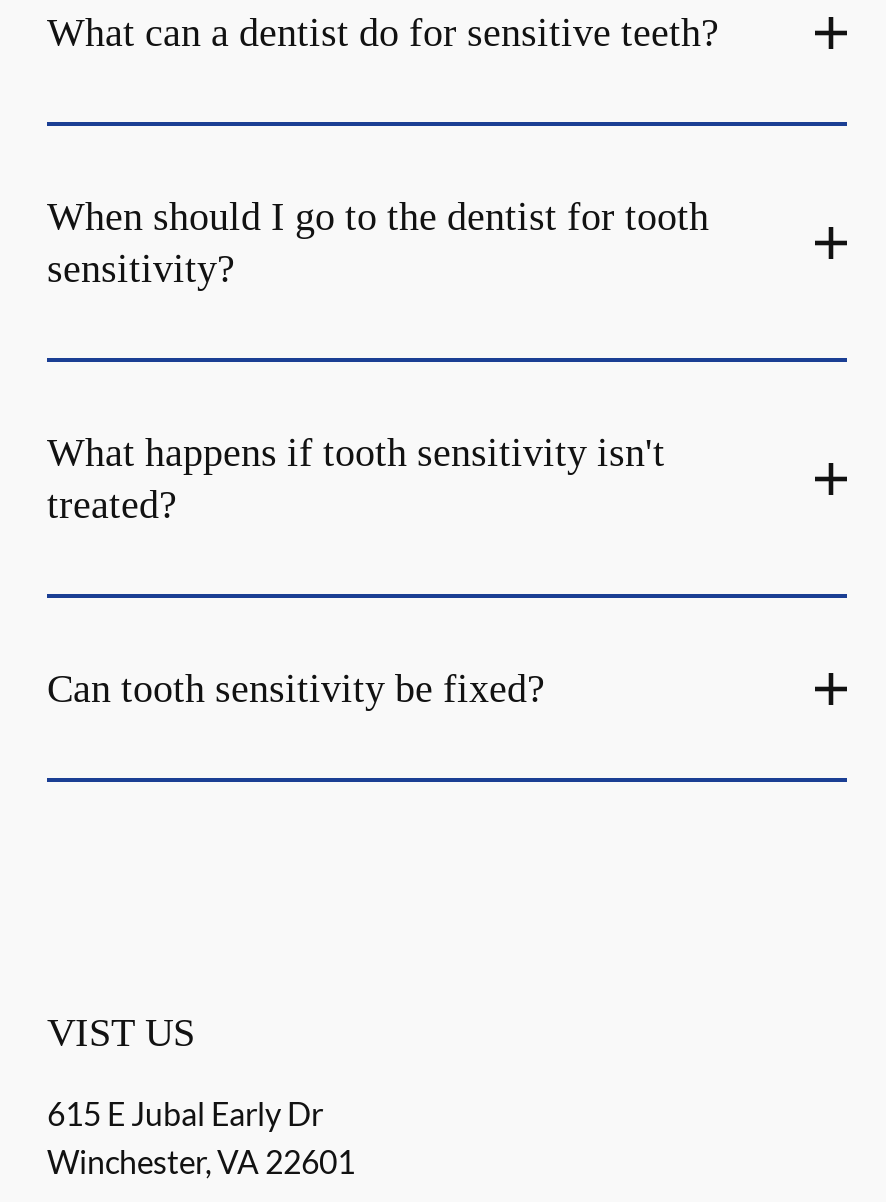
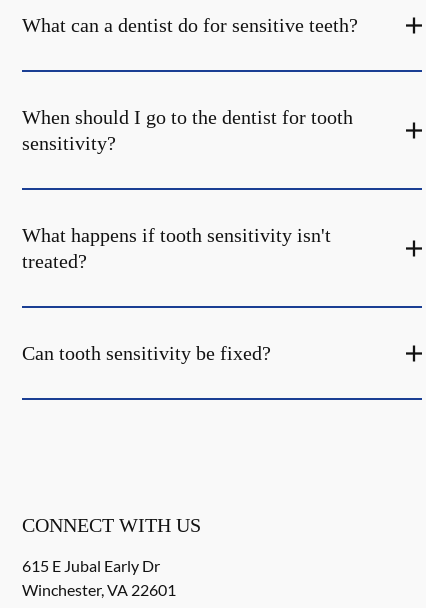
[47,1010,195,1054] VIST US -> [22,514,201,536] CONNECT WITH US

